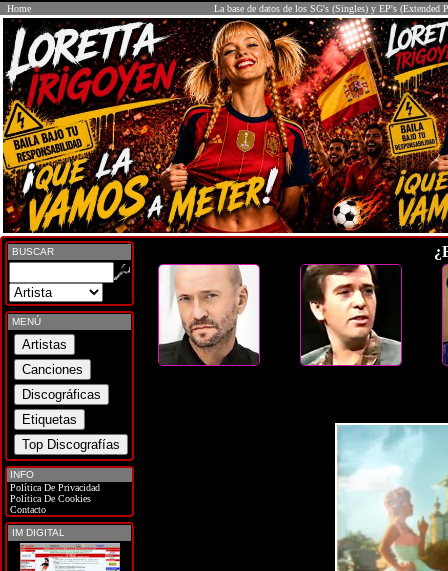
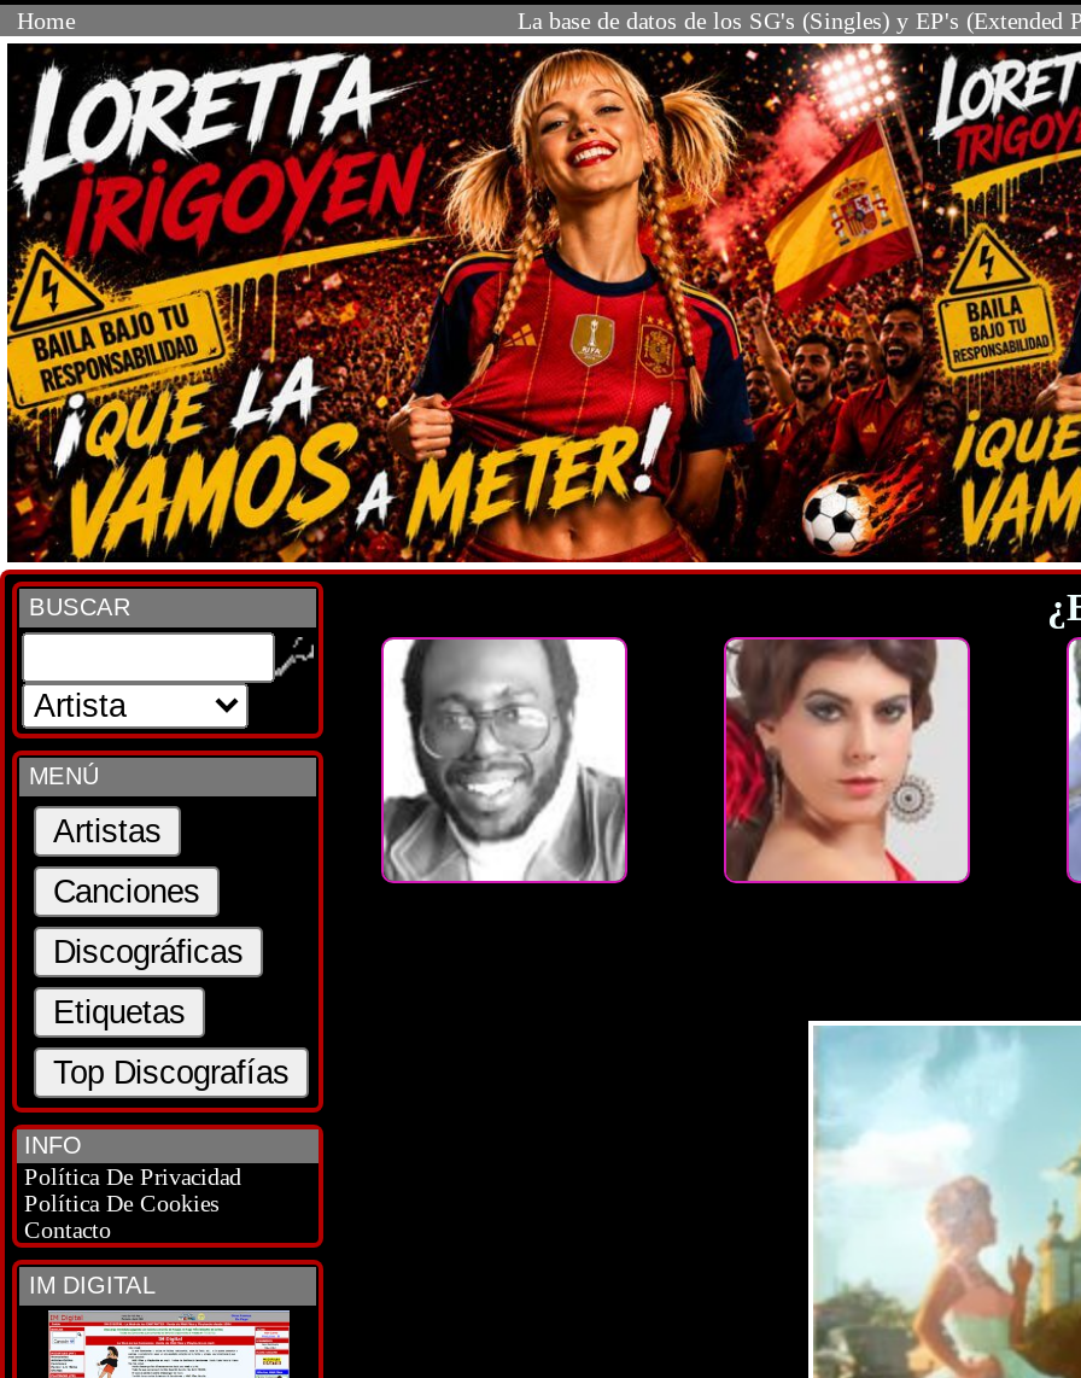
[158,264,260,366] [image] -> [381,637,627,883] [image]
[300,264,402,366] [image] -> [724,637,970,883] [image]

